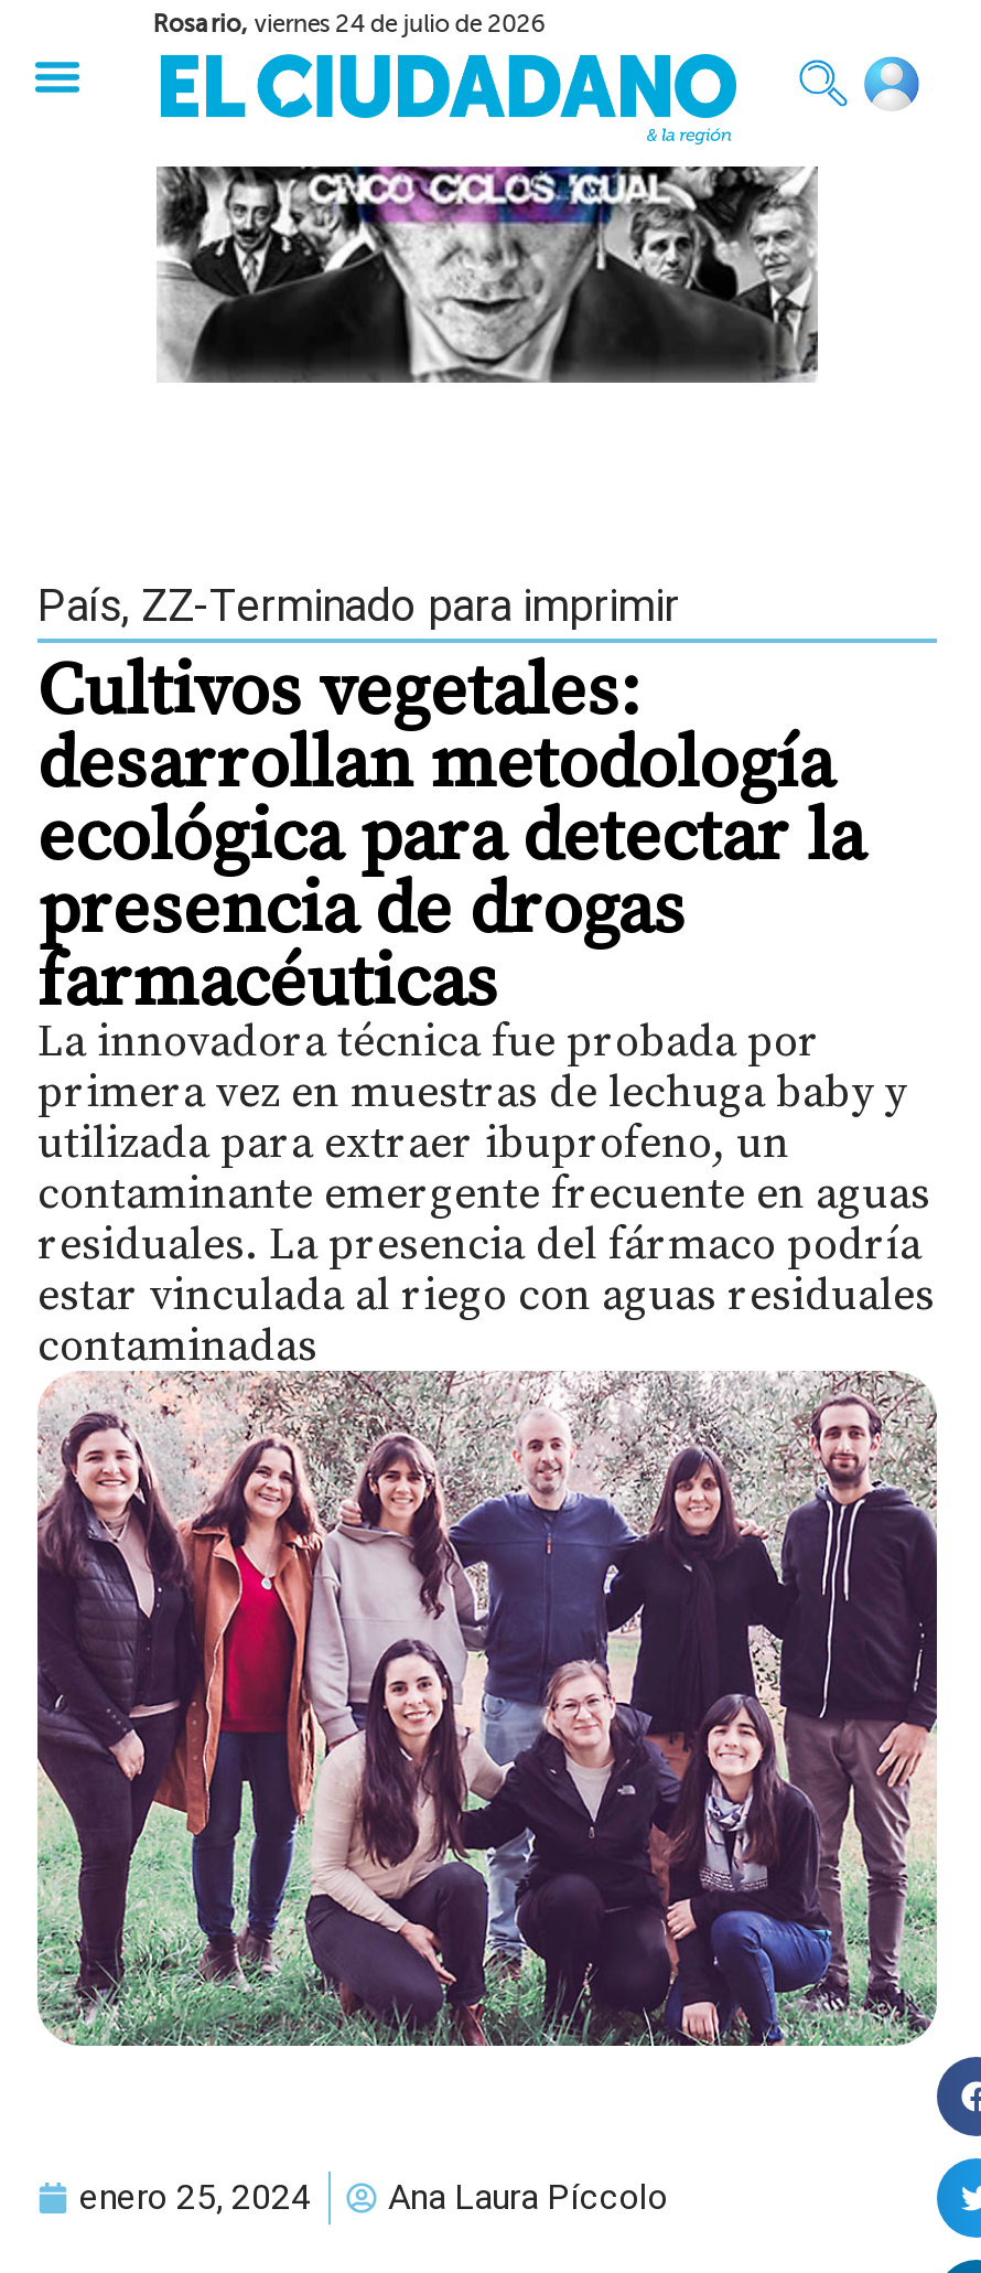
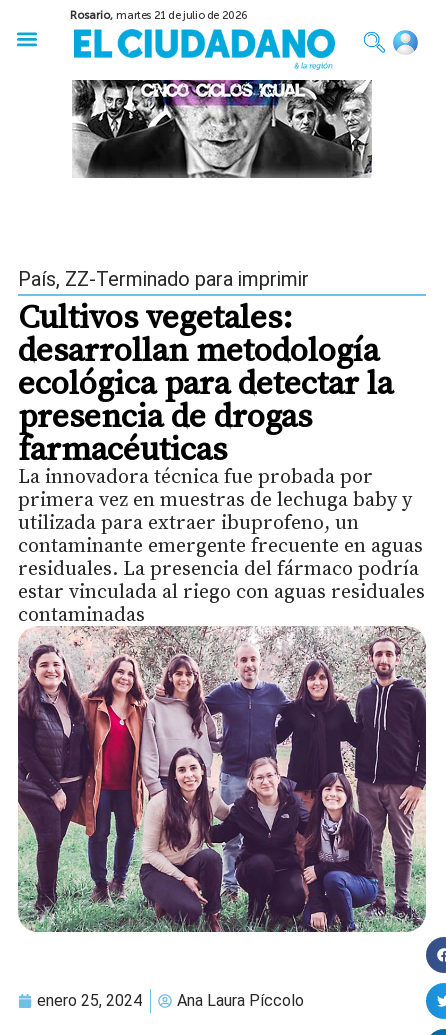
[153,10,546,39] Rosario, viernes 24 de julio de 2026 -> [70,9,248,22] Rosario, martes 21 de julio de 2026

